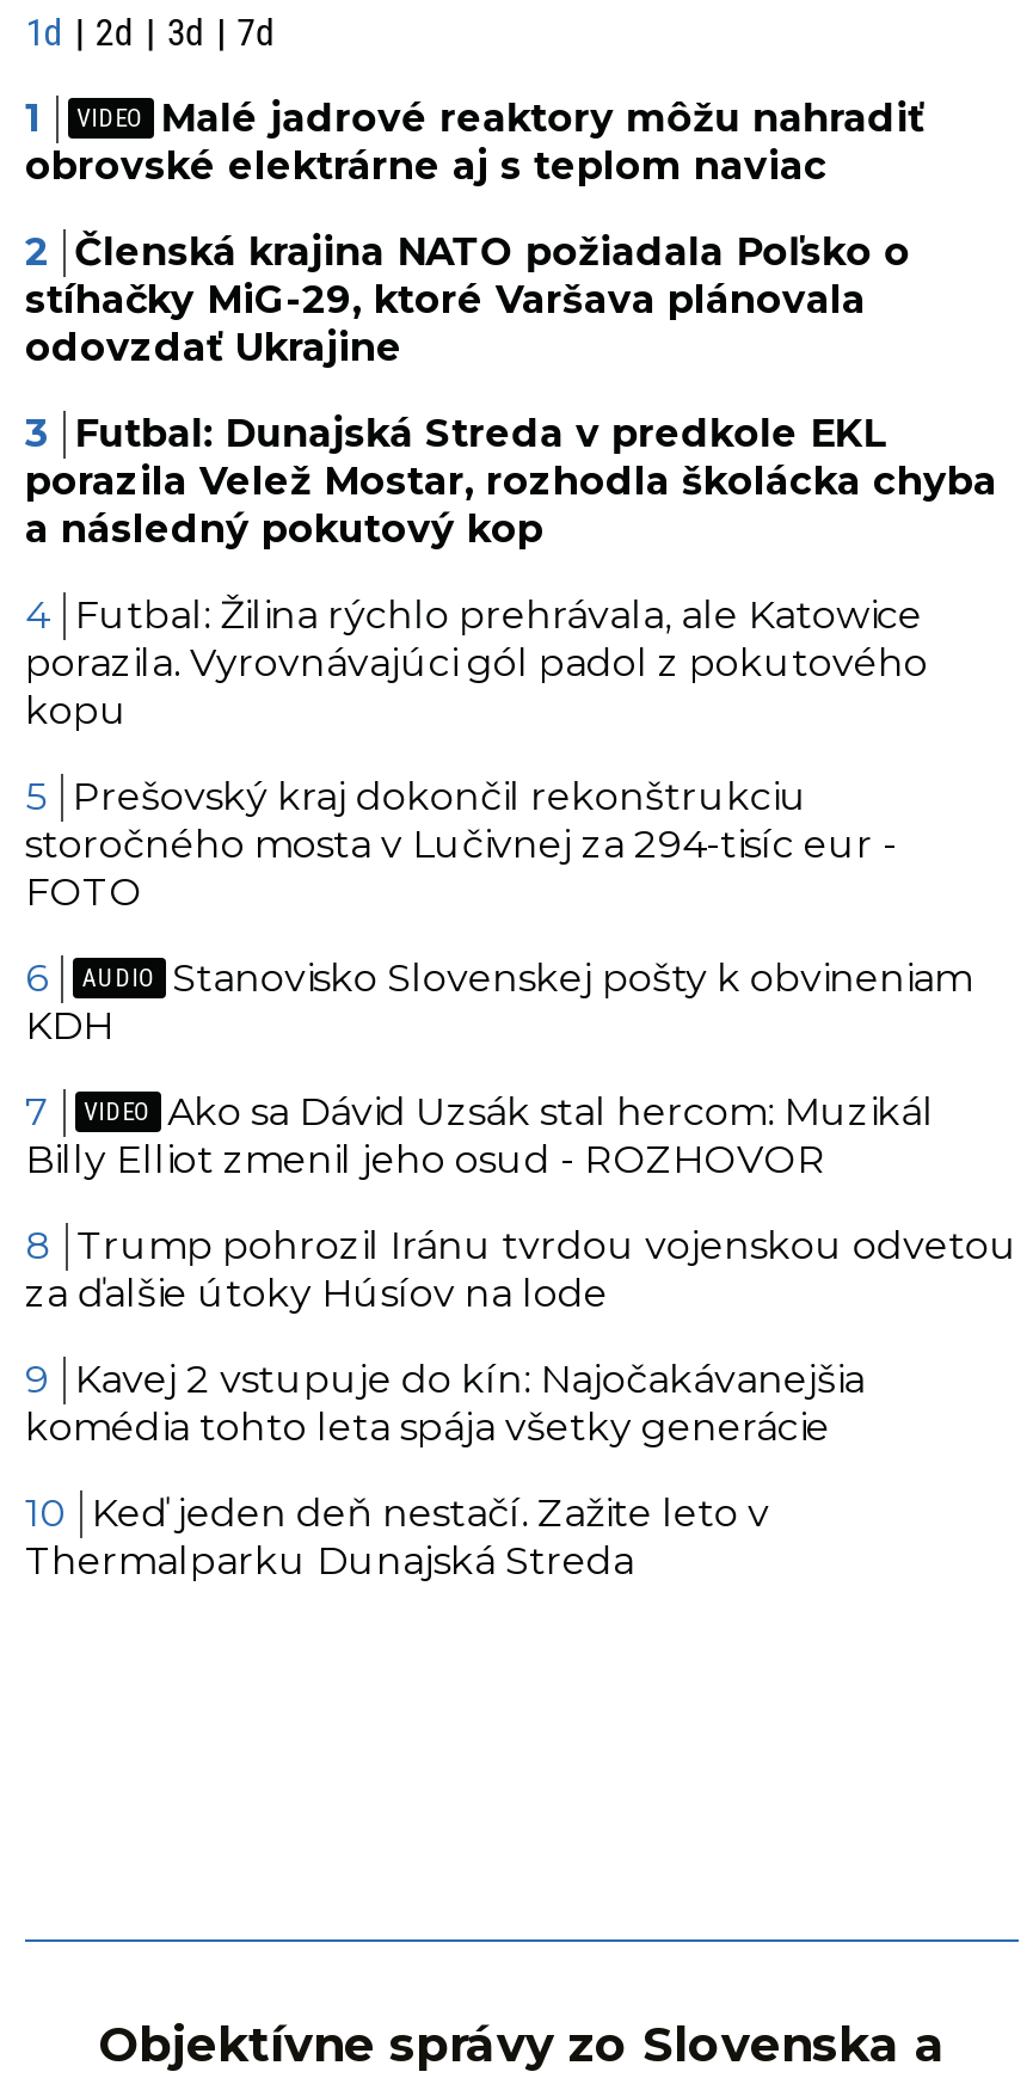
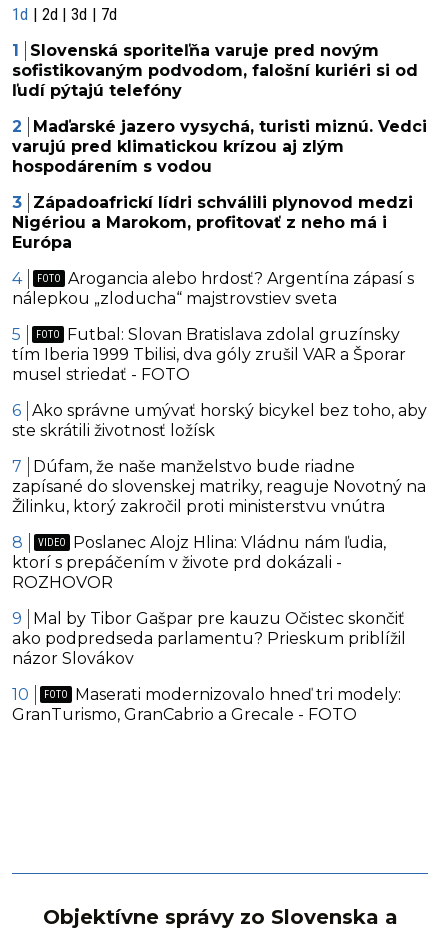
[25,96,925,189] Malé jadrové reaktory môžu nahradiť | obrovské elektrárne aj s teplom naviac -> [12,41,418,100] Slovenská sporiteľňa varuje pred novým | sofistikovaným podvodom, falošní kuriéri si od | ľudí pýtajú telefóny
[25,230,910,370] Členská krajina NATO požiadala Poľsko o | stíhačky MiG-29, ktoré Varšava plánovala | odovzdať Ukrajine -> [12,117,427,176] Maďarské jazero vysychá, turisti miznú. Vedci | varujú pred klimatickou krízou aj zlým | hospodárením s vodou
[25,411,997,552] Futbal: Dunajská Streda v predkole EKL | porazila Velež Mostar, rozhodla školácka chyba | a následný pokutový kop -> [12,193,413,252] Západoafrickí lídri schválili plynovod medzi | Nigériou a Marokom, profitovať z neho má i | Európa
[25,593,928,734] Futbal: Žilina rýchlo prehrávala, ale Katowice | porazila. Vyrovnávajúci gól padol z pokutového | kopu -> [12,269,414,308] Arogancia alebo hrdosť? Argentína zápasí s | nálepkou „zloducha“ majstrovstiev sveta
[25,774,897,915] Prešovský kraj dokončil rekonštrukciu | storočného mosta v Lučivnej za 294-tisíc eur - | FOTO -> [12,325,406,384] Futbal: Slovan Bratislava zdolal gruzínsky | tím Iberia 1999 Tbilisi, dva góly zrušil VAR a Šporar | musel striedať - FOTO
[25,956,972,1049] Stanovisko Slovenskej pošty k obvineniam | KDH -> [12,401,427,440] Ako správne umývať horský bicykel bez toho, aby | ste skrátili životnosť ložísk
[25,1089,934,1183] Ako sa Dávid Uzsák stal hercom: Muzikál | Billy Elliot zmenil jeho osud - ROZHOVOR -> [12,457,426,516] Dúfam, že naše manželstvo bude riadne | zapísané do slovenskej matriky, reaguje Novotný na | Žilinku, ktorý zakročil proti ministerstvu vnútra
[25,1223,1018,1316] Trump pohrozil Iránu tvrdou vojenskou odvetou | za ďalšie útoky Húsíov na lode -> [12,533,386,592] Poslanec Alojz Hlina: Vládnu nám ľudia, | ktorí s prepáčením v živote prd dokázali - | ROZHOVOR
[25,1357,865,1450] Kavej 2 vstupuje do kín: Najočakávanejšia | komédia tohto leta spája všetky generácie -> [12,609,406,668] Mal by Tibor Gašpar pre kauzu Očistec skončiť | ako podpredseda parlamentu? Prieskum priblížil | názor Slovákov
[25,1491,769,1584] Keď jeden deň nestačí. Zažite leto v | Thermalparku Dunajská Streda -> [12,685,401,724] Maserati modernizovalo hneď tri modely: | GranTurismo, GranCabrio a Grecale - FOTO

